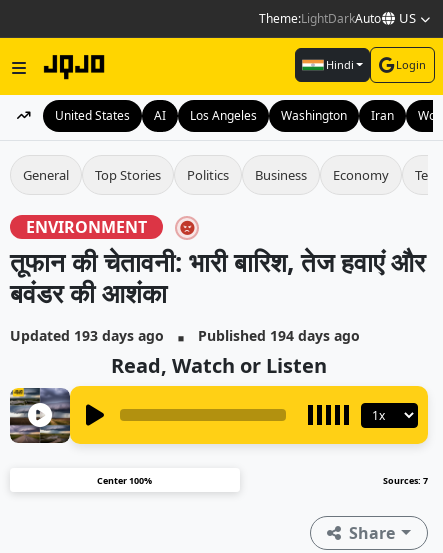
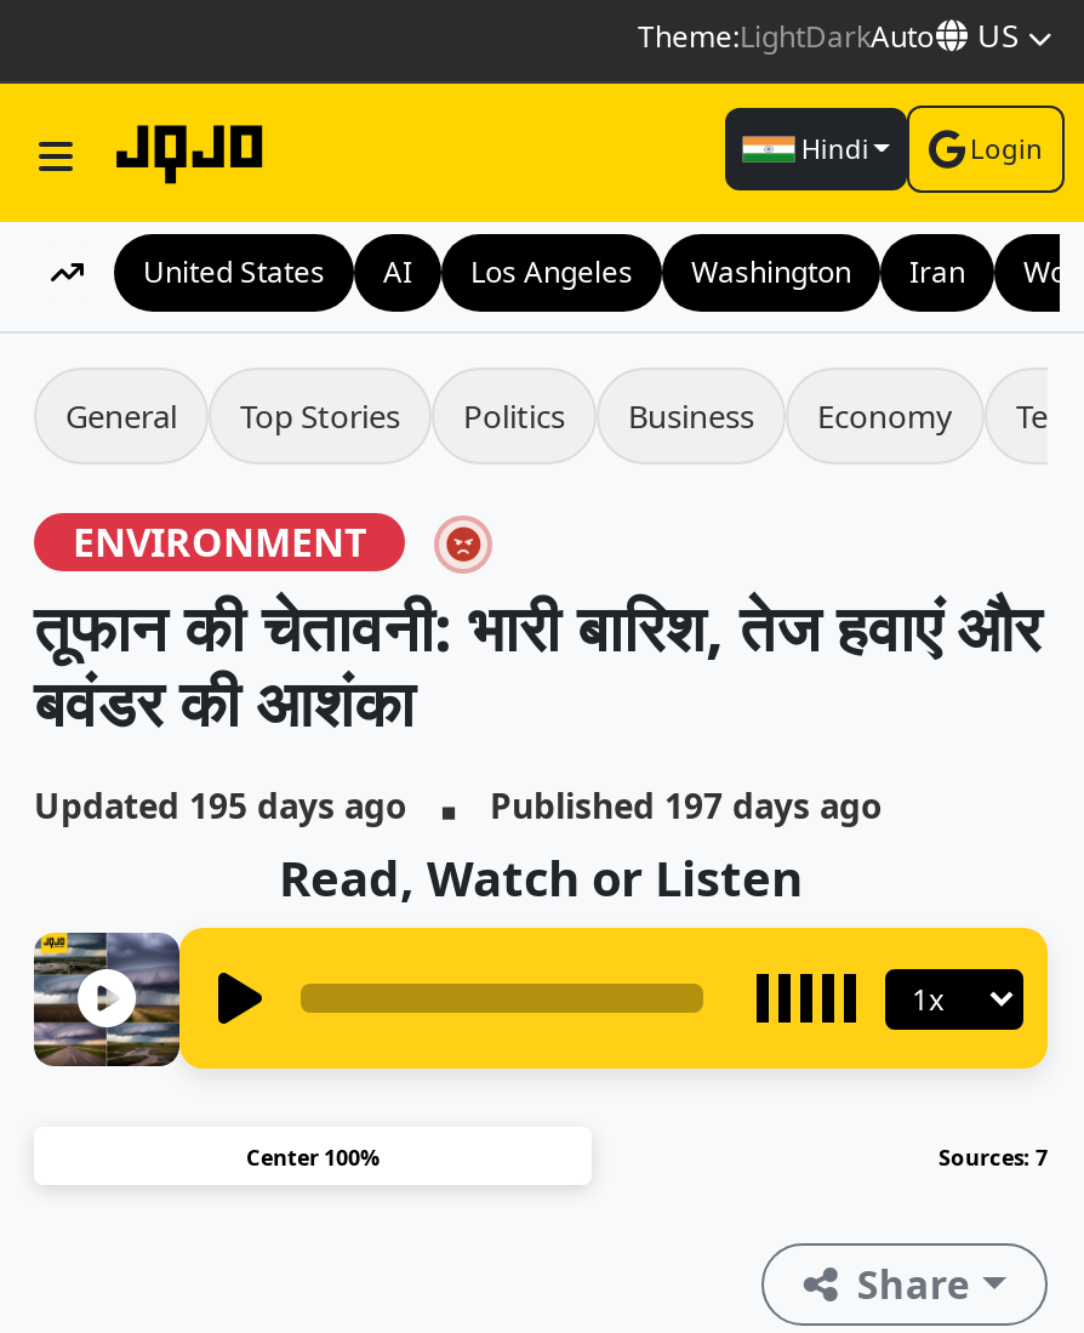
[10,326,164,345] Updated 193 days ago -> [34,782,407,828] Updated 195 days ago
[198,326,360,345] Published 194 days ago -> [490,782,883,828] Published 197 days ago

